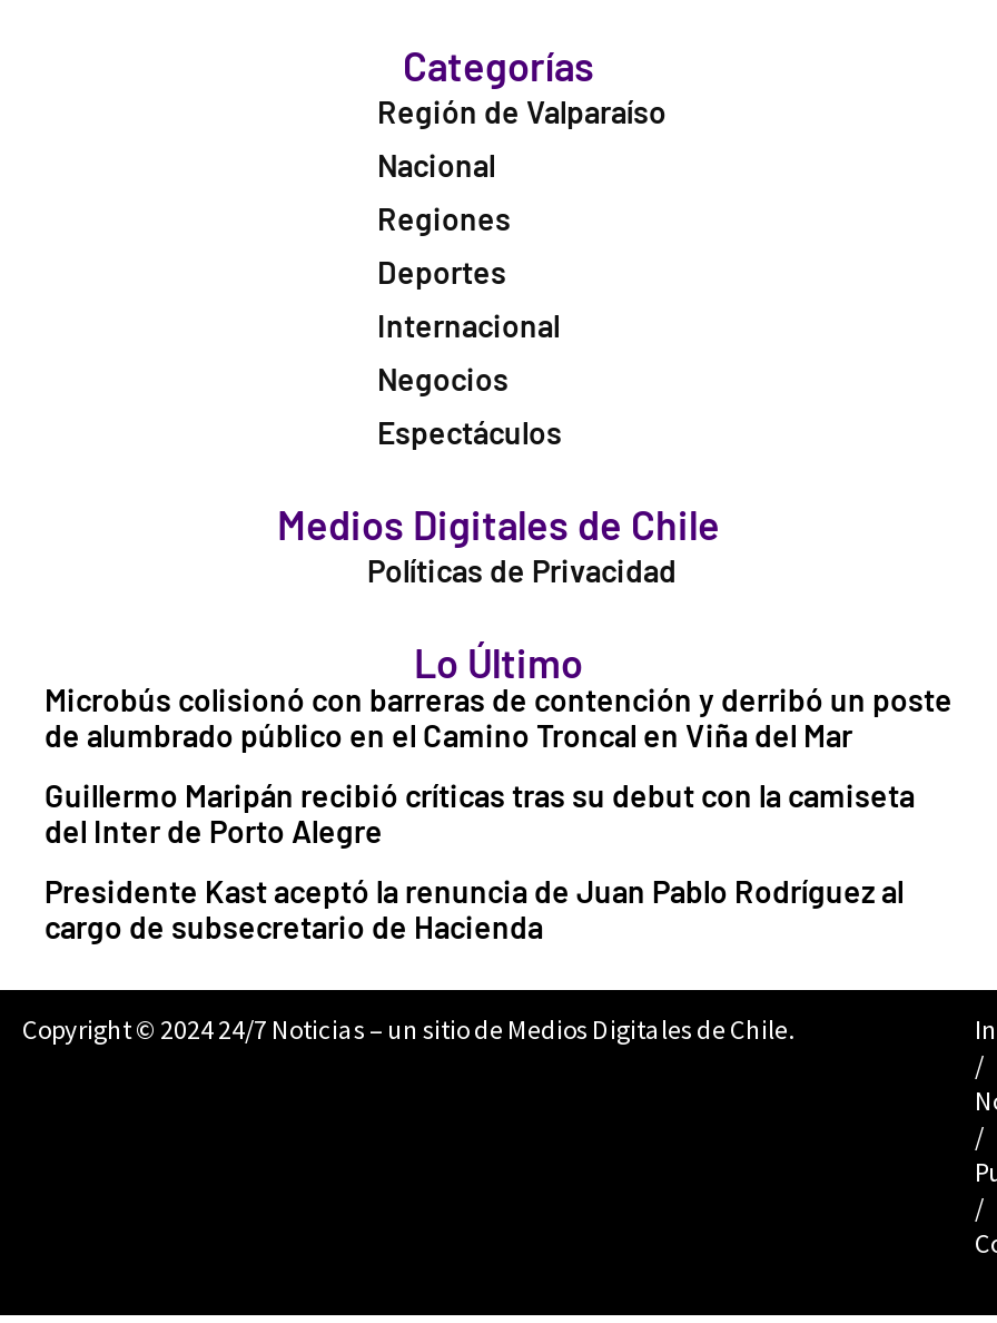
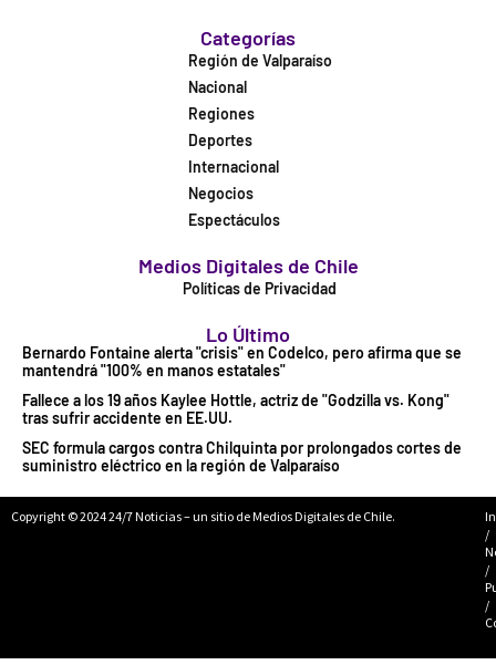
[45,679,952,753] Microbús colisionó con barreras de contención y derribó un poste | de alumbrado público en el Camino Troncal en Viña del Mar -> [22,343,462,379] Bernardo Fontaine alerta "crisis" en Codelco, pero afirma que se | mantendrá "100% en manos estatales"
[45,775,915,848] Guillermo Maripán recibió críticas tras su debut con la camiseta | del Inter de Porto Alegre -> [22,390,449,427] Fallece a los 19 años Kaylee Hottle, actriz de "Godzilla vs. Kong" | tras sufrir accidente en EE.UU.
[45,871,904,944] Presidente Kast aceptó la renuncia de Juan Pablo Rodríguez al | cargo de subsecretario de Hacienda -> [22,438,462,475] SEC formula cargos contra Chilquinta por prolongados cortes de | suministro eléctrico en la región de Valparaíso

